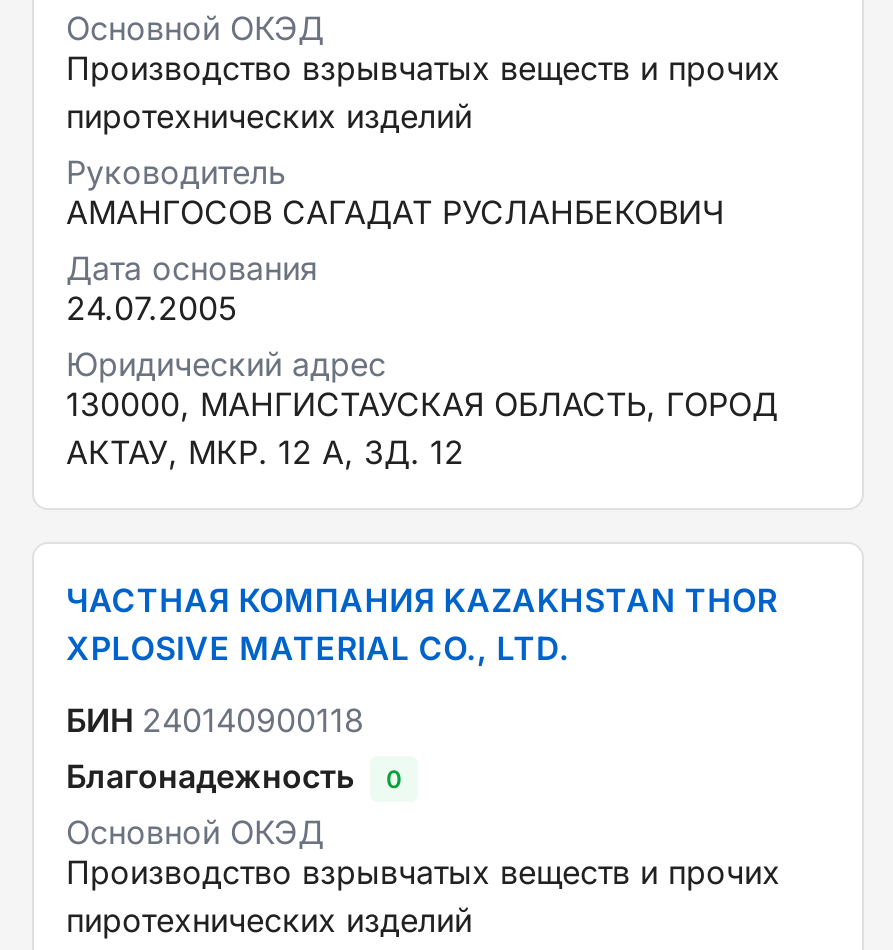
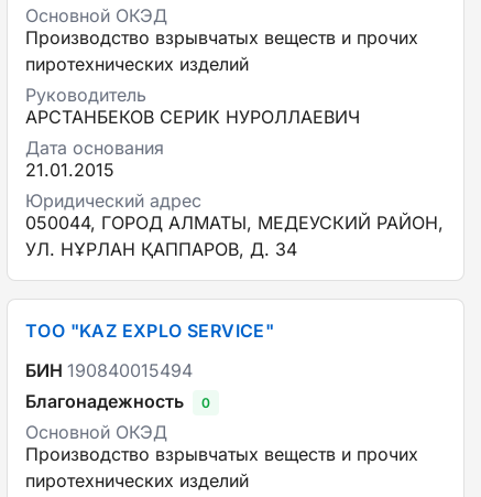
[66,192,724,232] АМАНГОСОВ САГАДАТ РУСЛАНБЕКОВИЧ -> [25,106,360,128] АРСТАНБЕКОВ СЕРИК НУРОЛЛАЕВИЧ
[66,288,238,328] 24.07.2005 -> [25,159,114,181] 21.01.2015
[66,384,778,472] 130000, МАНГИСТАУСКАЯ ОБЛАСТЬ, ГОРОД | АКТАУ, МКР. 12 А, ЗД. 12 -> [25,212,444,260] 050044, ГОРОД АЛМАТЫ, МЕДЕУСКИЙ РАЙОН, | УЛ. НҰРЛАН ҚАППАРОВ, Д. 34
[66,580,778,668] ЧАСТНАЯ КОМПАНИЯ KAZAKHSTAN THOR | XPLOSIVE MATERIAL CO., LTD. -> [25,320,274,342] ТОО "KAZ EXPLO SERVICE"
[66,700,364,740] БИН 240140900118 -> [25,359,193,381] БИН 190840015494

